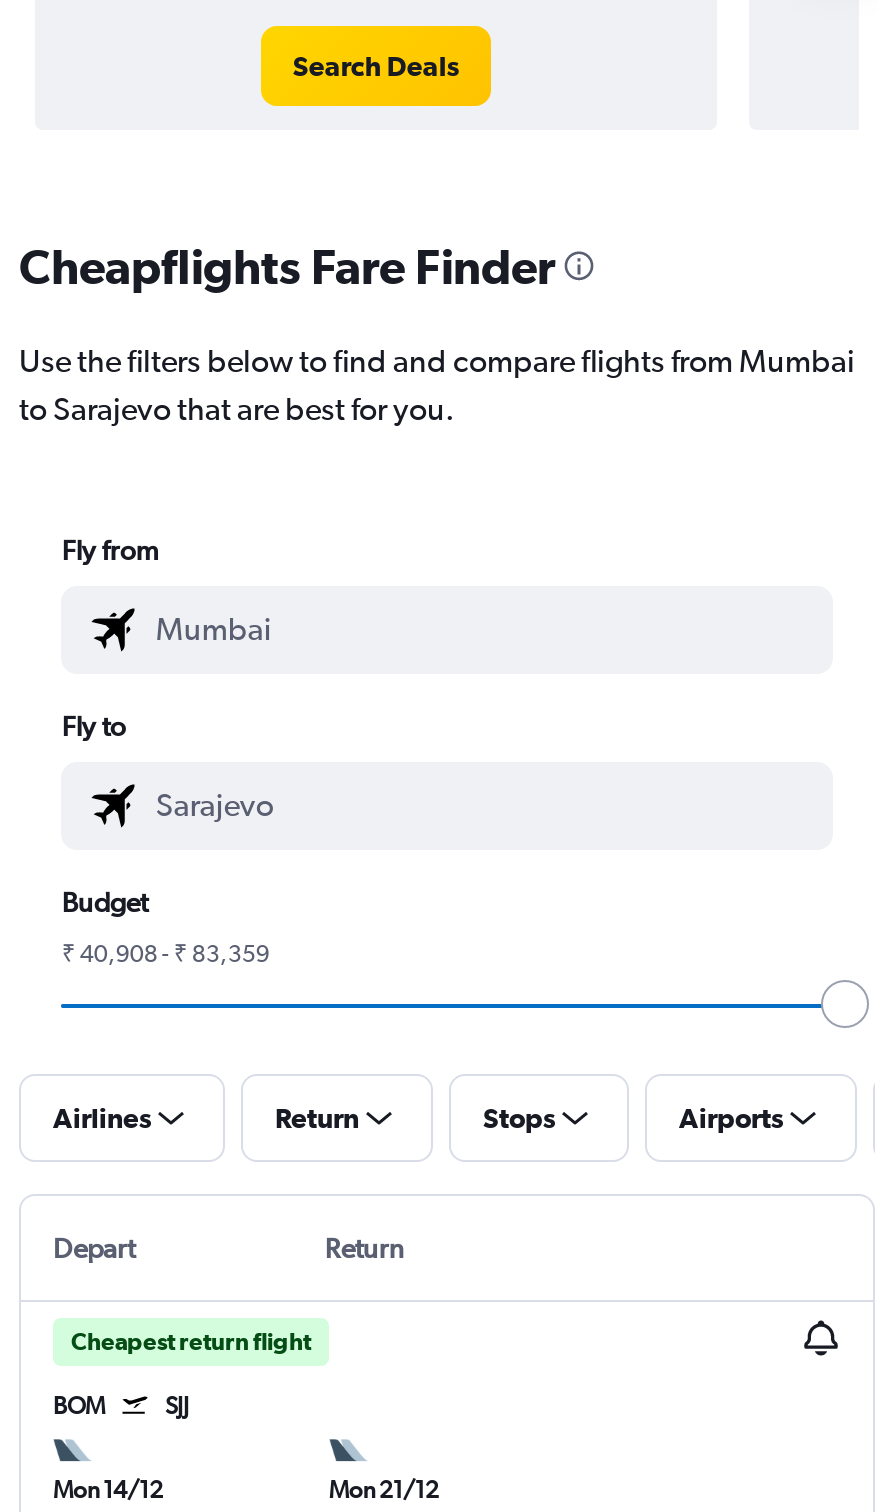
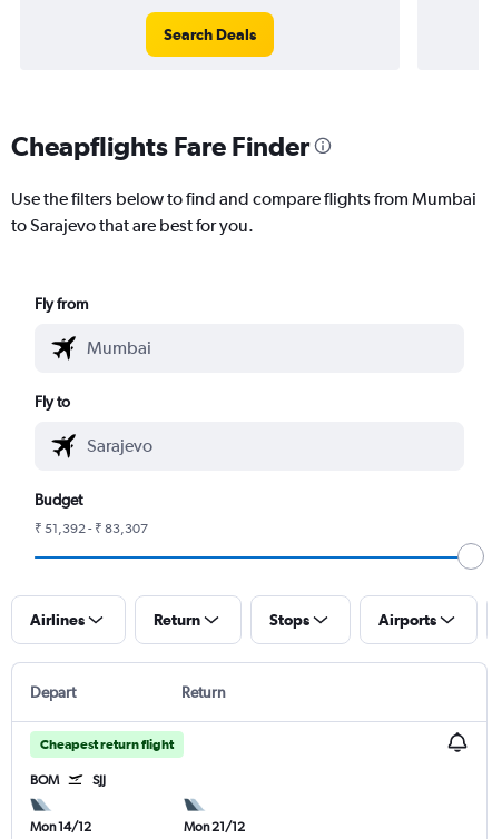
[62,940,270,968] ₹ 40,908 - ₹ 83,359 -> [35,521,148,536] ₹ 51,392 - ₹ 83,307

